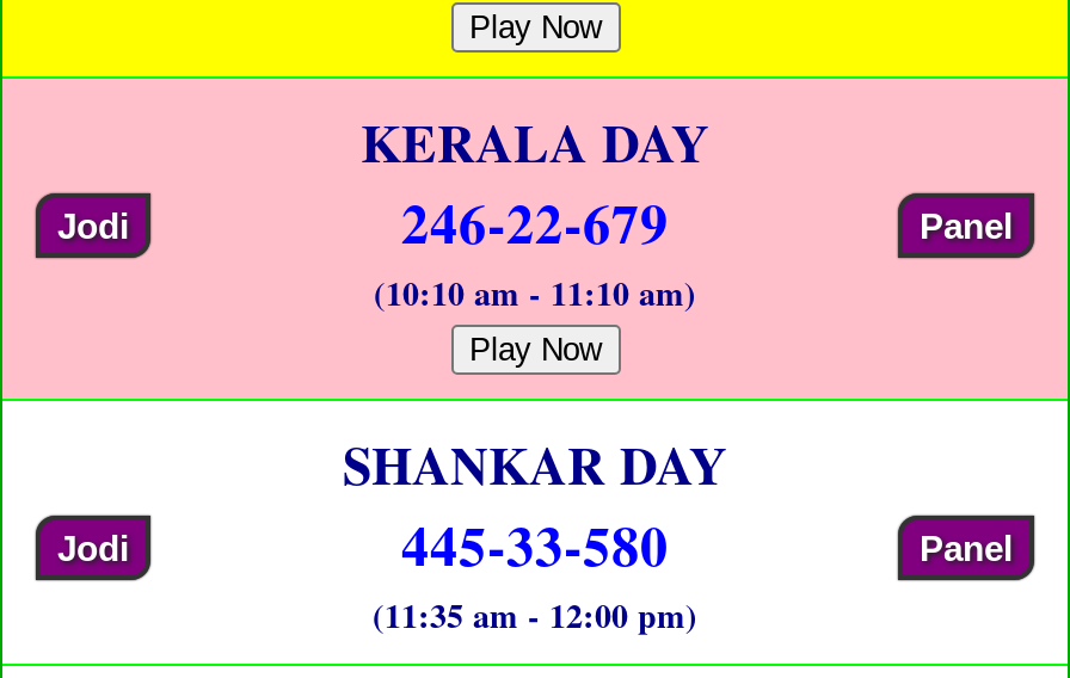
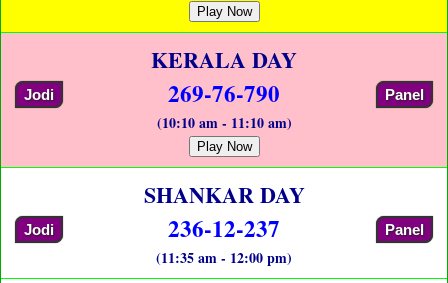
[401,181,669,262] 246-22-679 -> [168,76,280,110] 269-76-790
[401,503,669,584] 445-33-580 -> [168,211,280,245] 236-12-237

